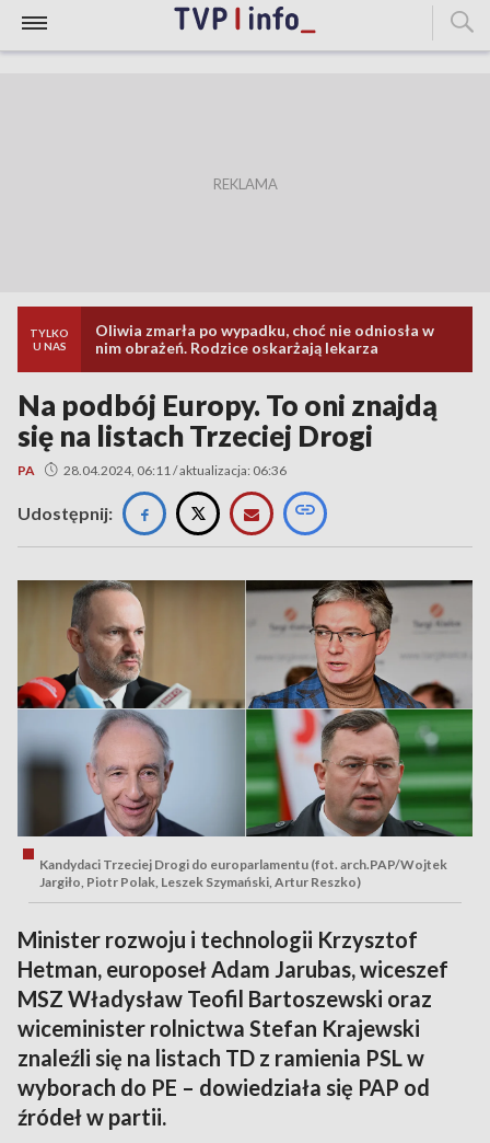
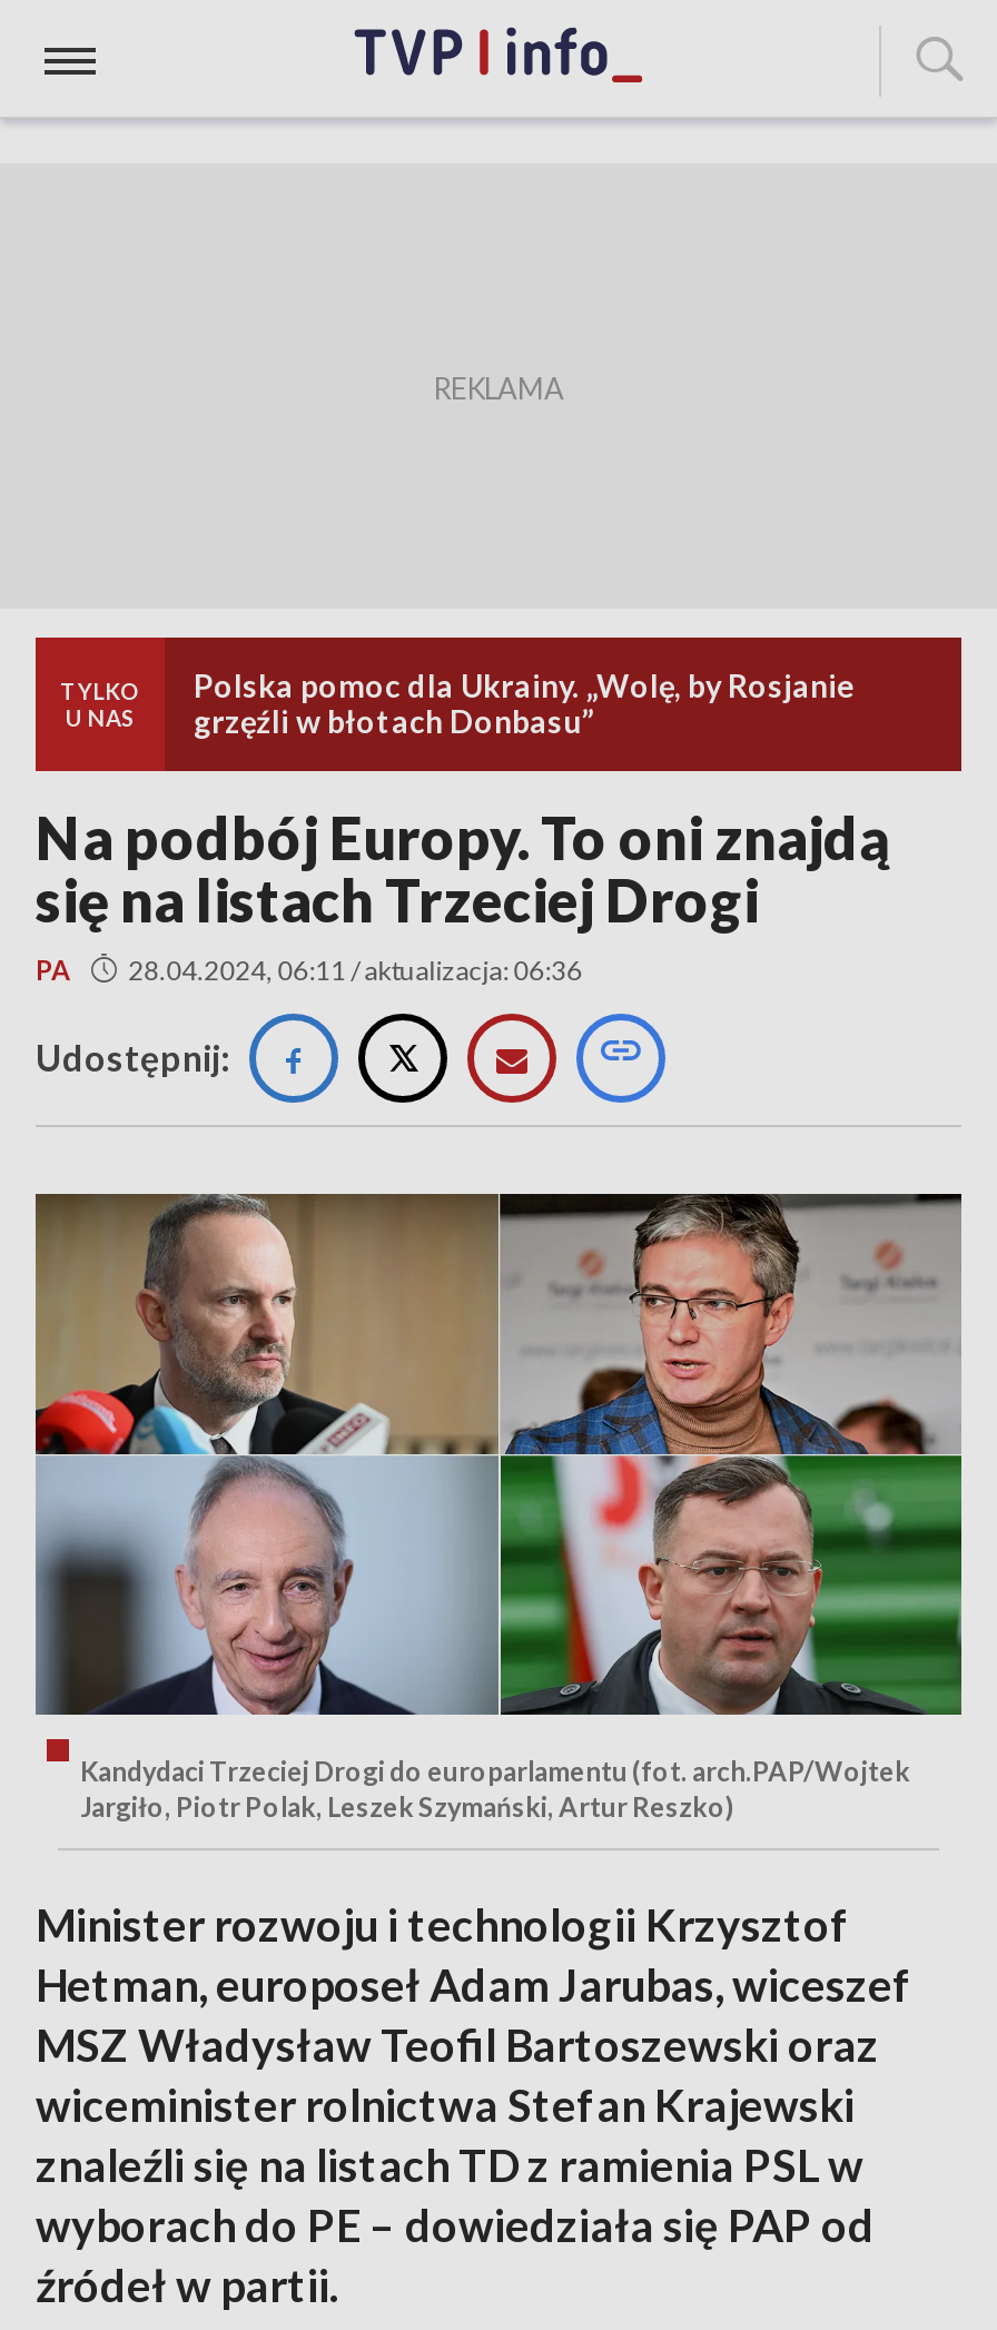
[95,321,434,357] Oliwia zmarła po wypadku, choć nie odniosła w | nim obrażeń. Rodzice oskarżają lekarza -> [194,667,855,740] Polska pomoc dla Ukrainy. „Wolę, by Rosjanie | grzęźli w błotach Donbasu”

